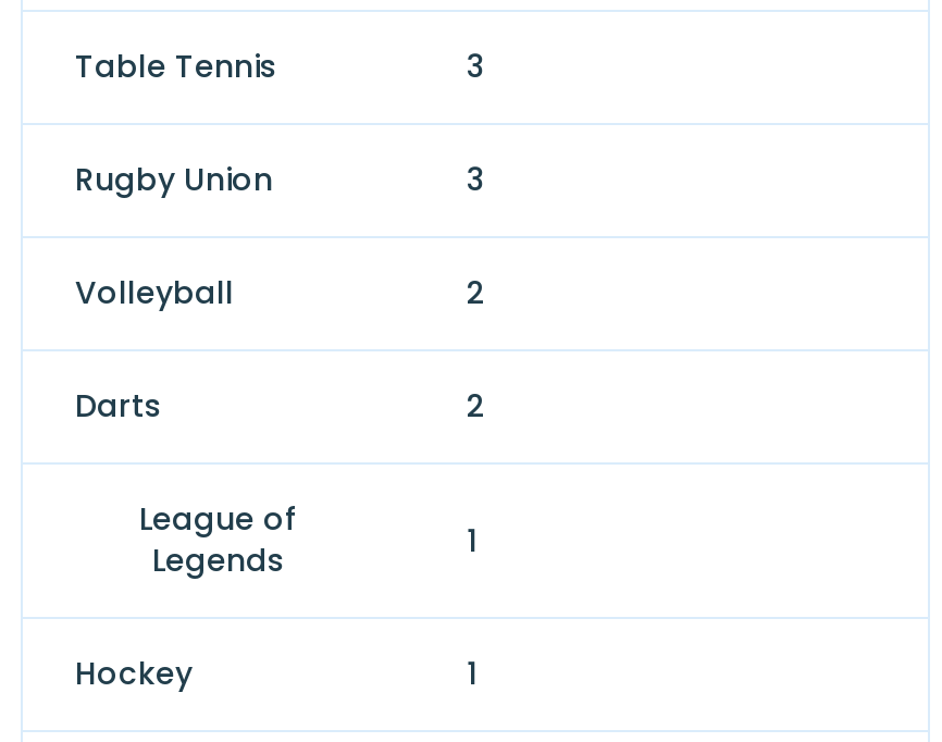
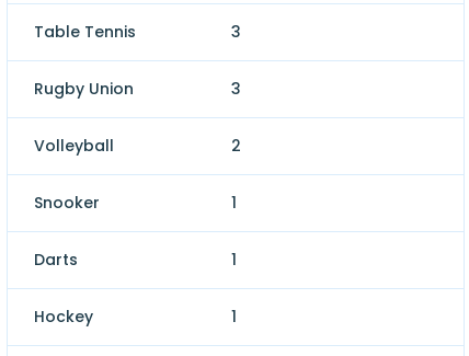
none -> [34,192,237,214] Snooker | 1
moved [75,384,162,428] -> [34,249,78,271]: Darts
[139,384,486,582] 2 | League of | Legends -> none

